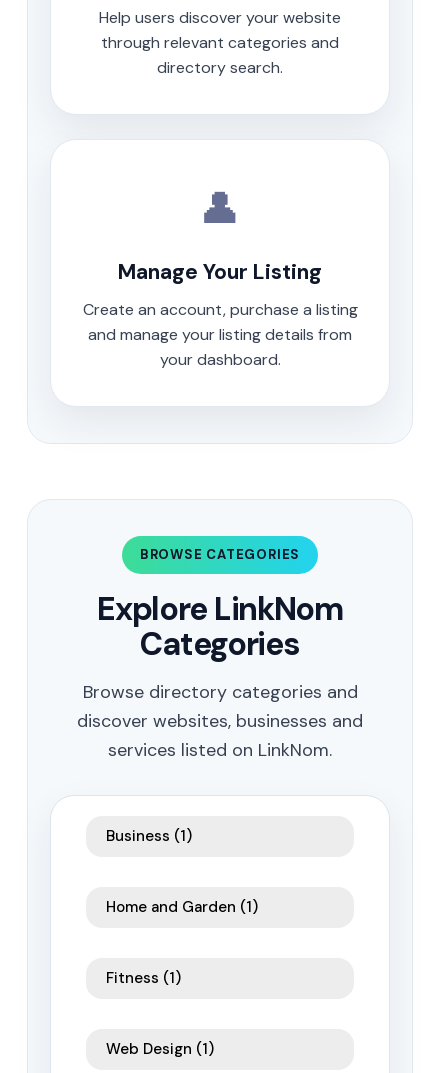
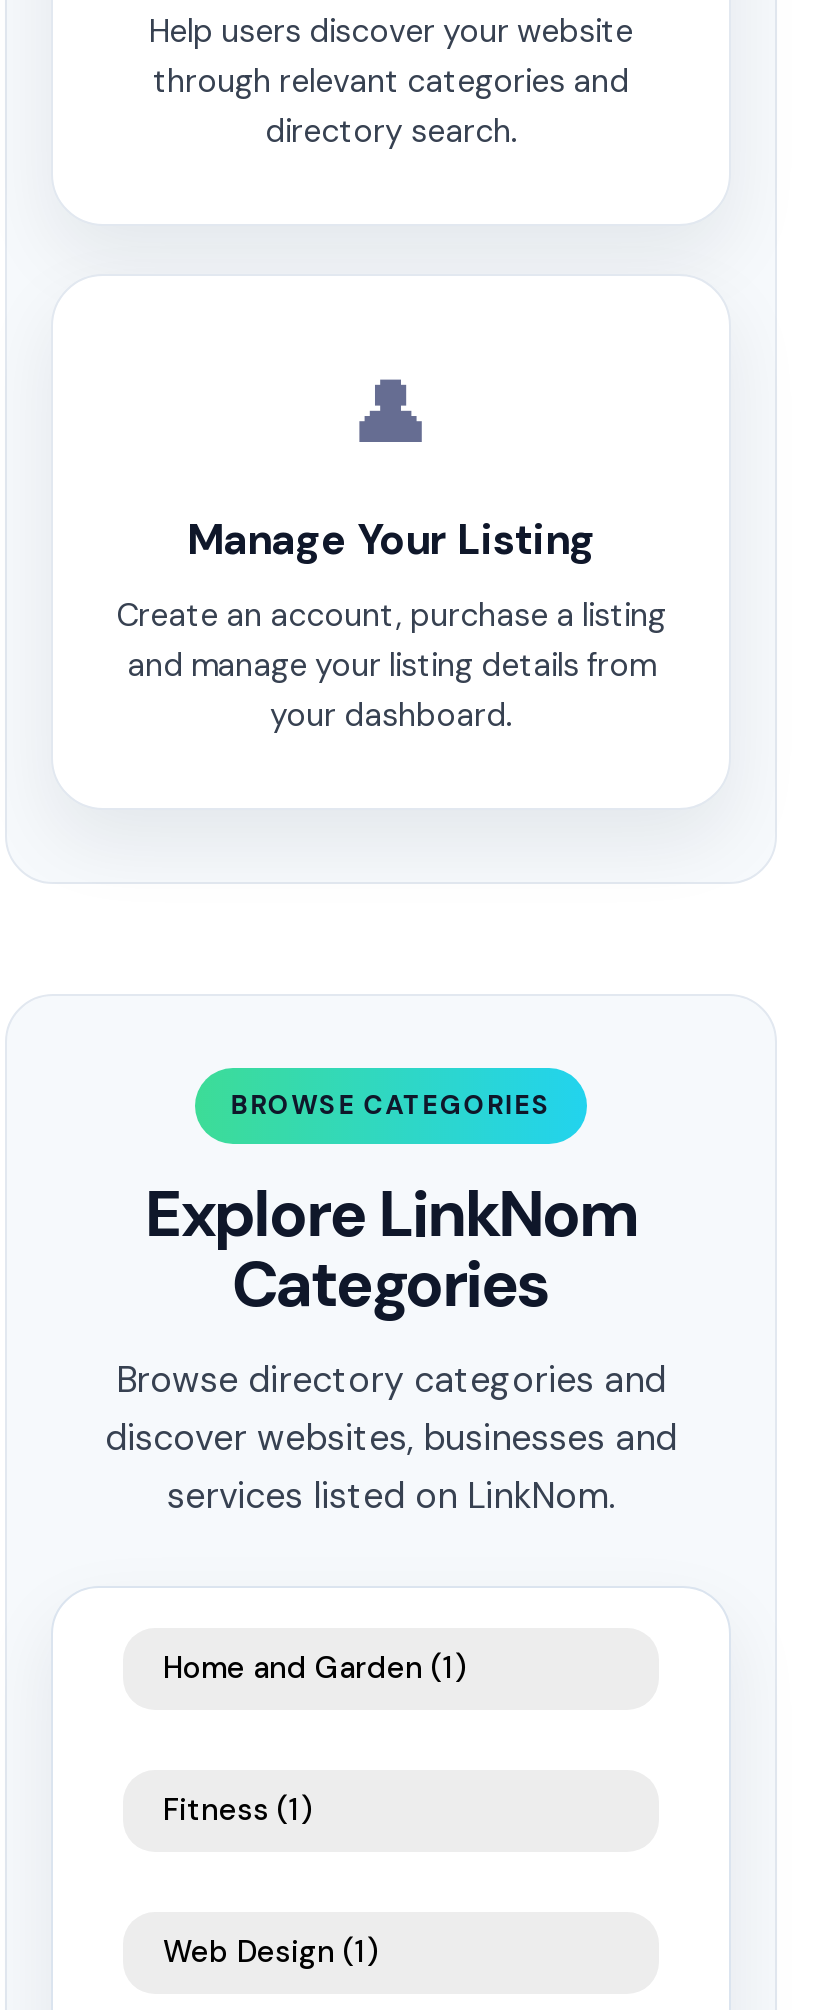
[106,826,192,846] Business (1) -> none

